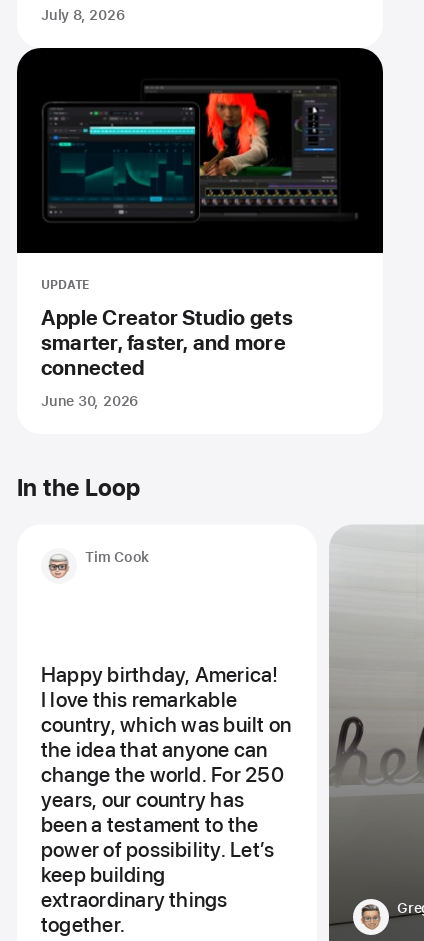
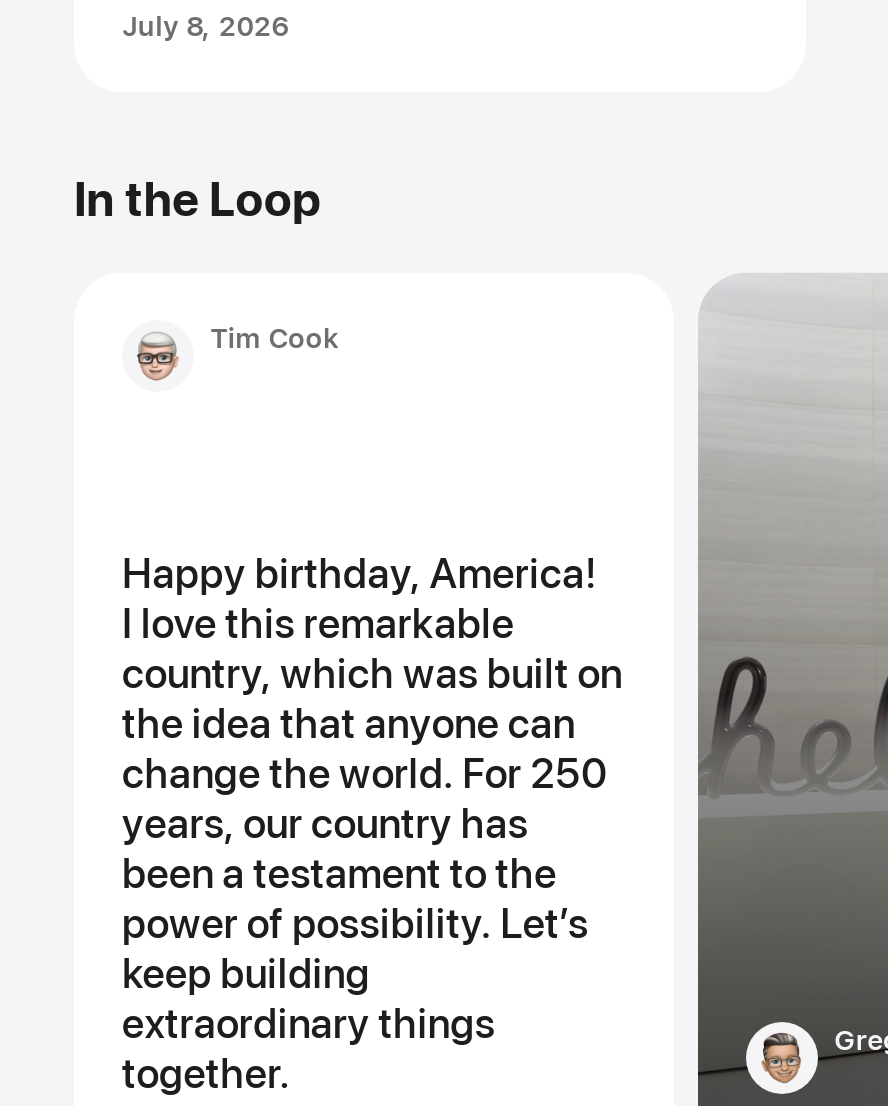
[16,47,384,409] [image] | UPDATE | Apple Creator Studio gets | smarter, faster, and more | connected | June 30, 2026 -> none

